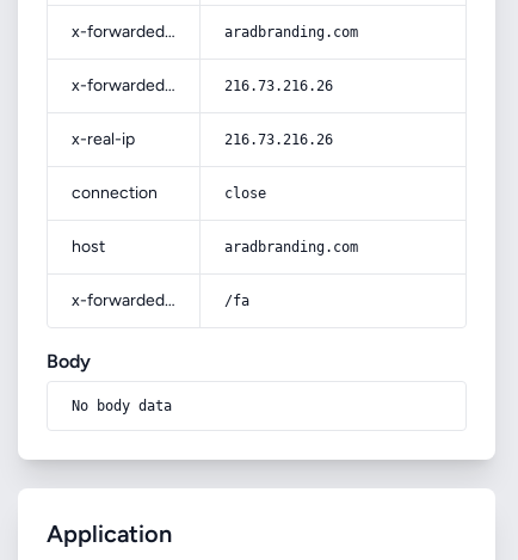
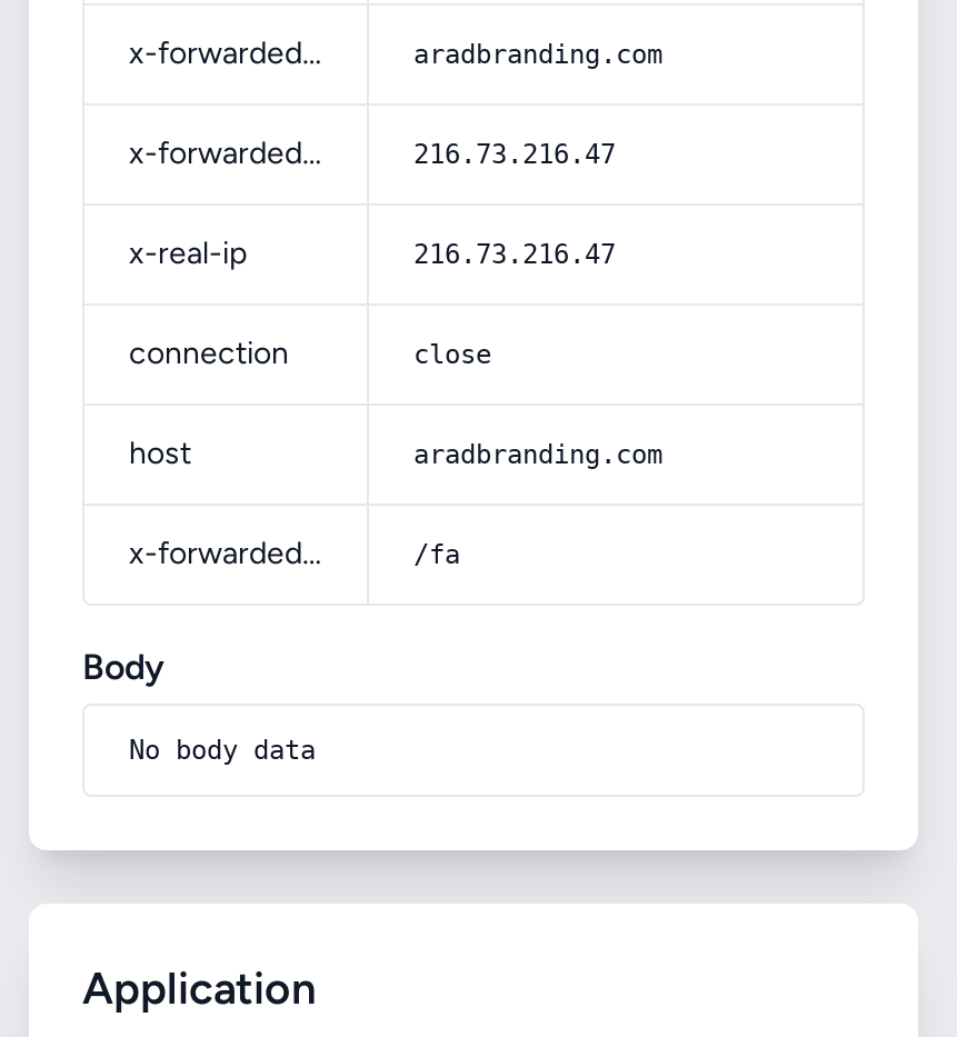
[224,78,333,94] 216.73.216.26 -> [413,139,616,170] 216.73.216.47
[224,131,333,148] 216.73.216.26 -> [413,239,616,270] 216.73.216.47

